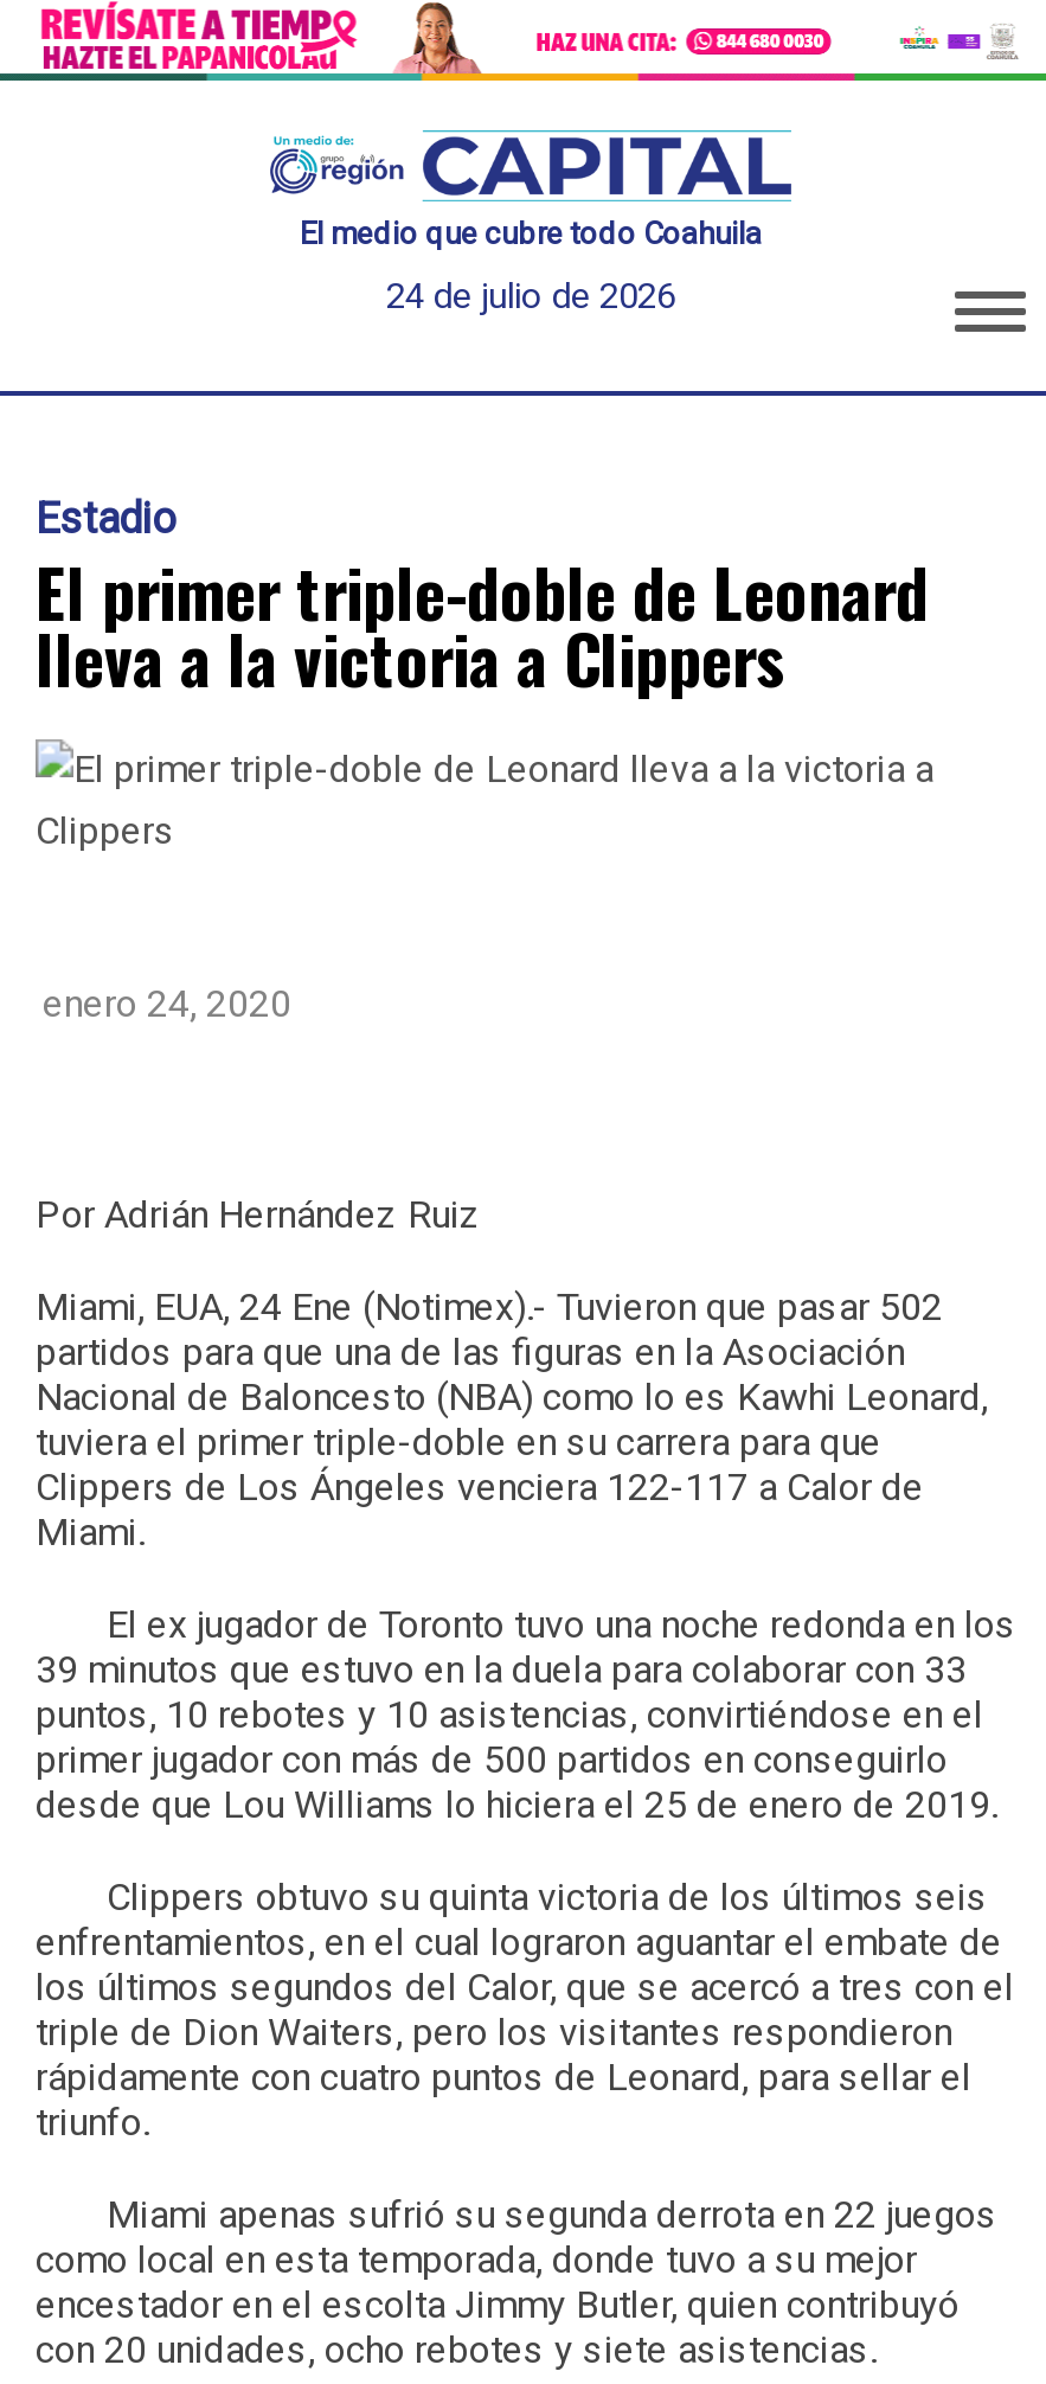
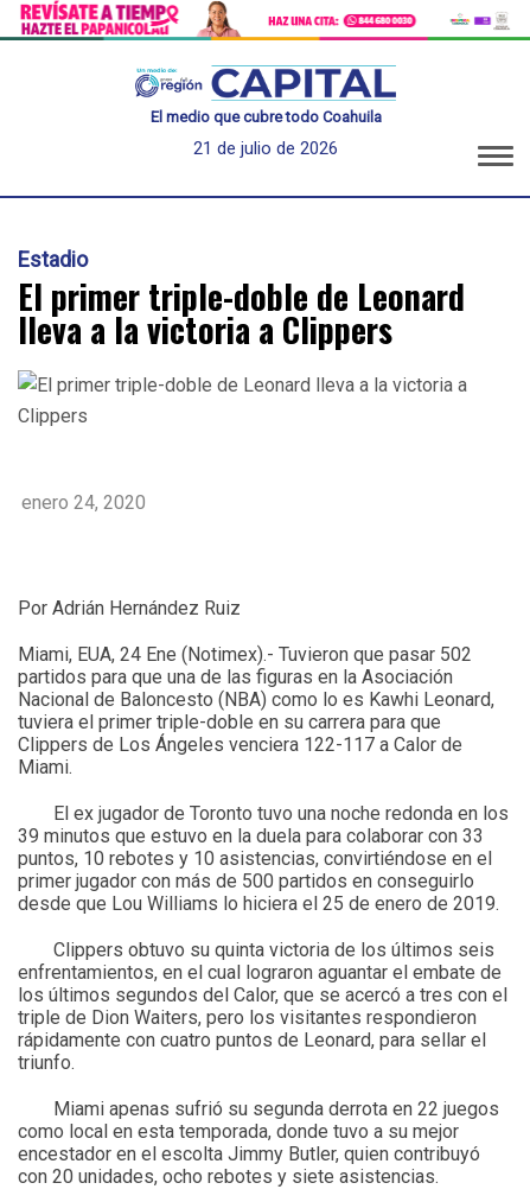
[386,275,675,318] 24 de julio de 2026 -> [193,138,338,159] 21 de julio de 2026

